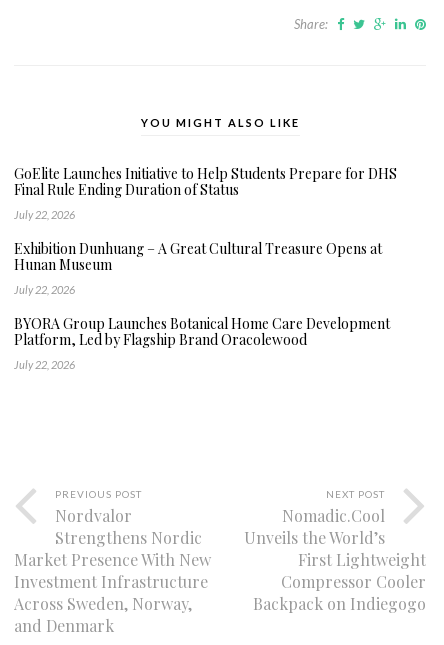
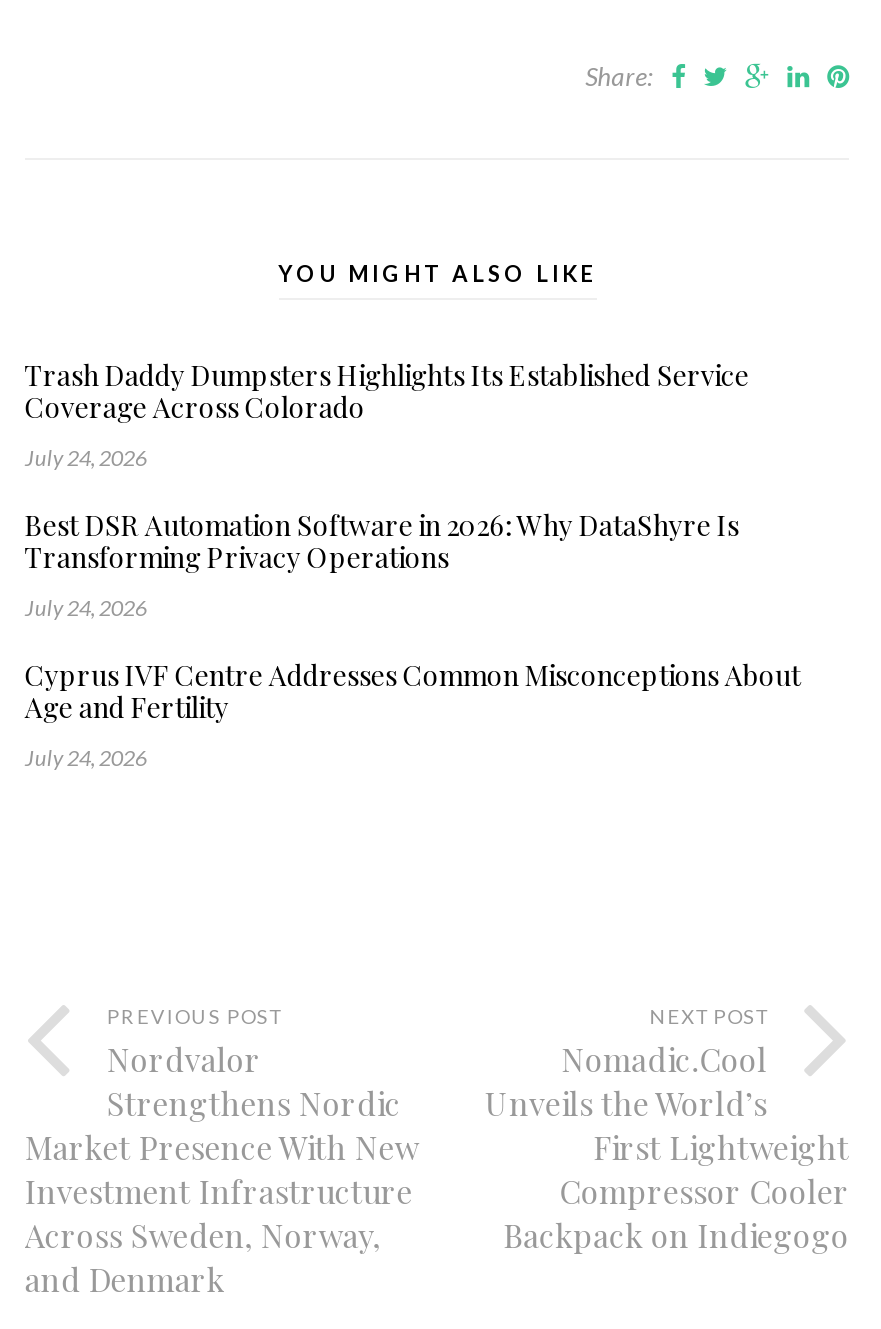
[14,163,397,198] GoElite Launches Initiative to Help Students Prepare for DHS | Final Rule Ending Duration of Status -> [25,355,749,425] Trash Daddy Dumpsters Highlights Its Established Service | Coverage Across Colorado
[14,207,75,220] July 22, 2026 -> [25,443,147,469] July 24, 2026
[14,238,382,273] Exhibition Dunhuang – A Great Cultural Treasure Opens at | Hunan Museum -> [25,505,739,575] Best DSR Automation Software in 2026: Why DataShyre Is | Transforming Privacy Operations
[14,282,75,295] July 22, 2026 -> [25,593,147,619] July 24, 2026
[14,313,390,348] BYORA Group Launches Botanical Home Care Development | Platform, Led by Flagship Brand Oracolewood -> [25,655,801,725] Cyprus IVF Centre Addresses Common Misconceptions About | Age and Fertility
[14,357,75,370] July 22, 2026 -> [25,743,147,769] July 24, 2026

